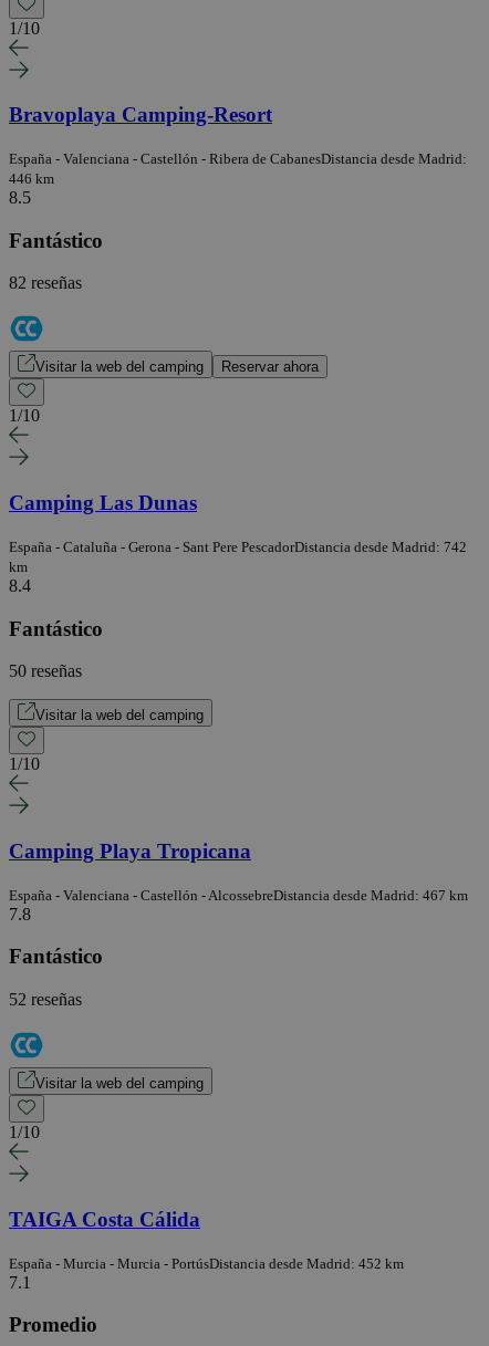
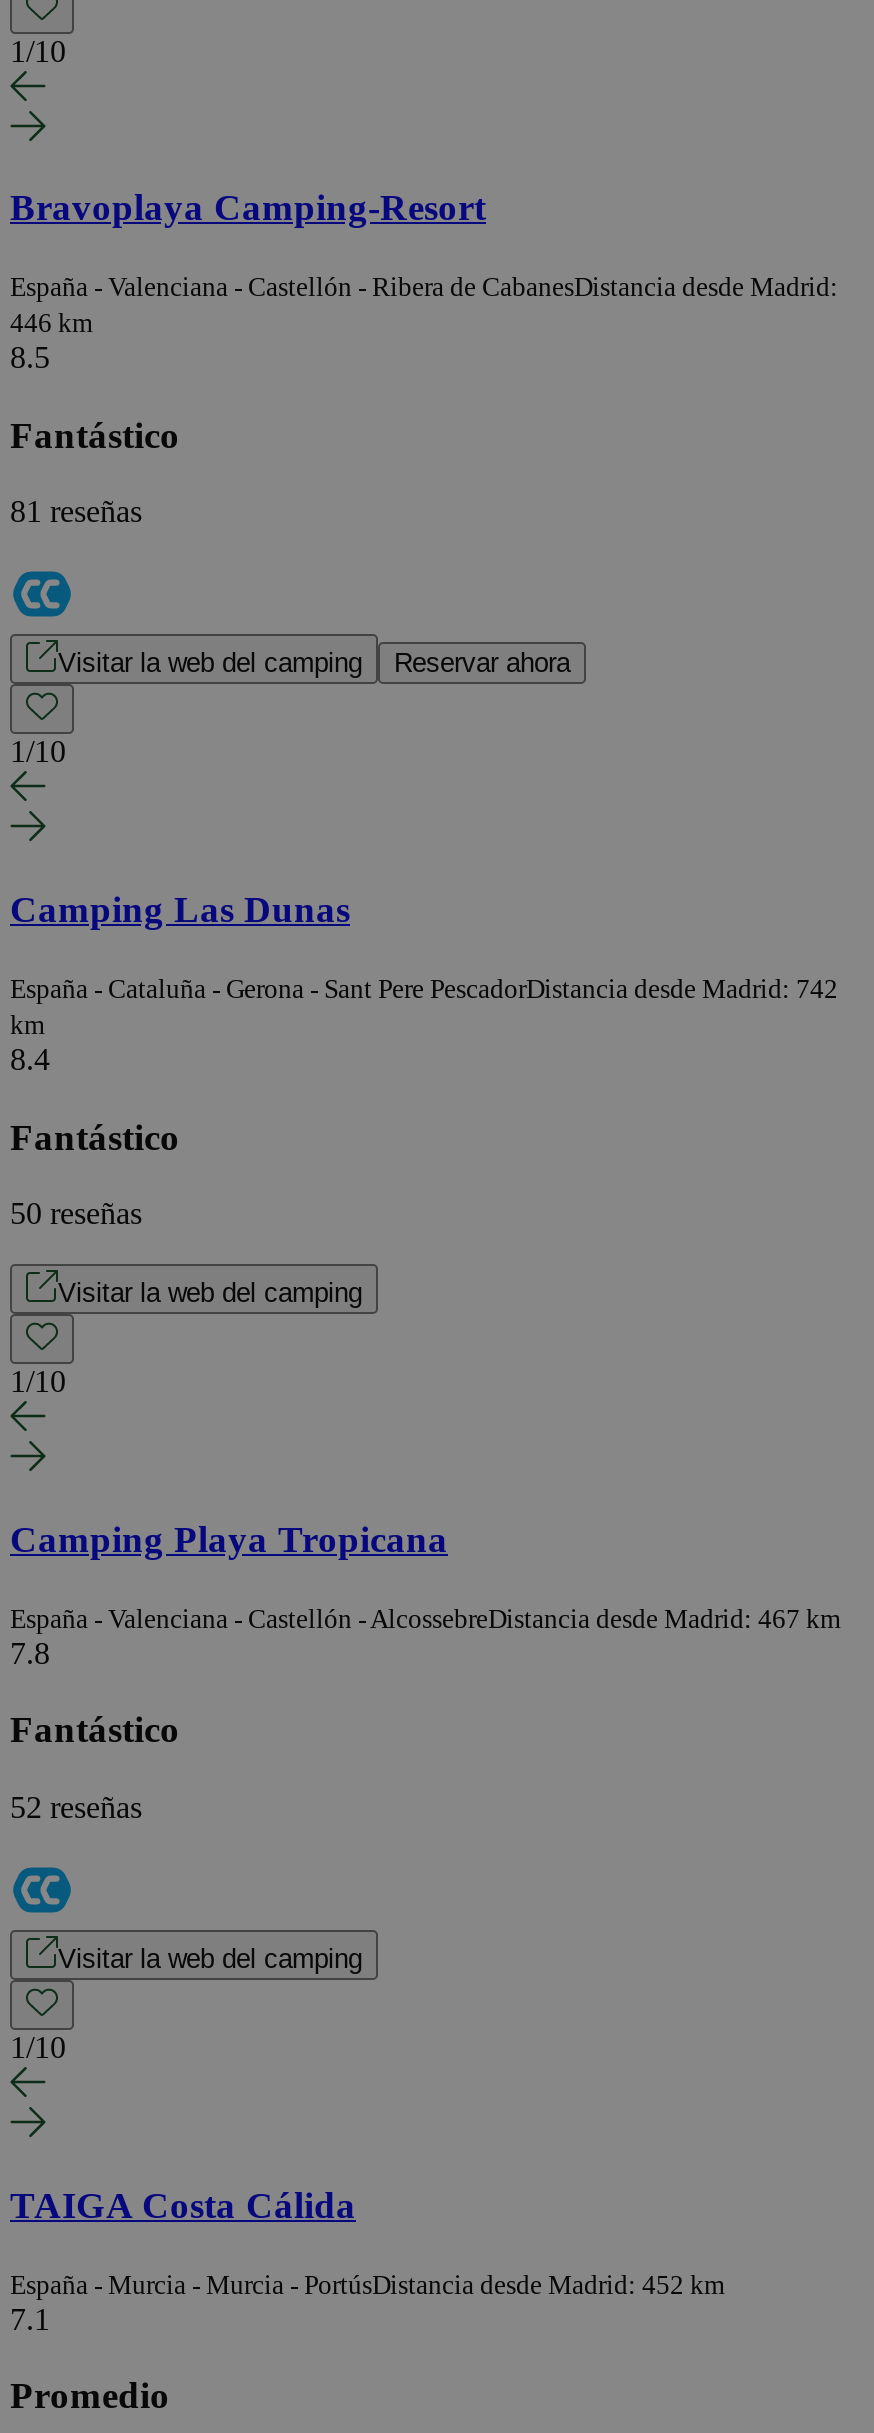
[9,274,82,292] 82 reseñas -> [10,495,142,529] 81 reseñas

